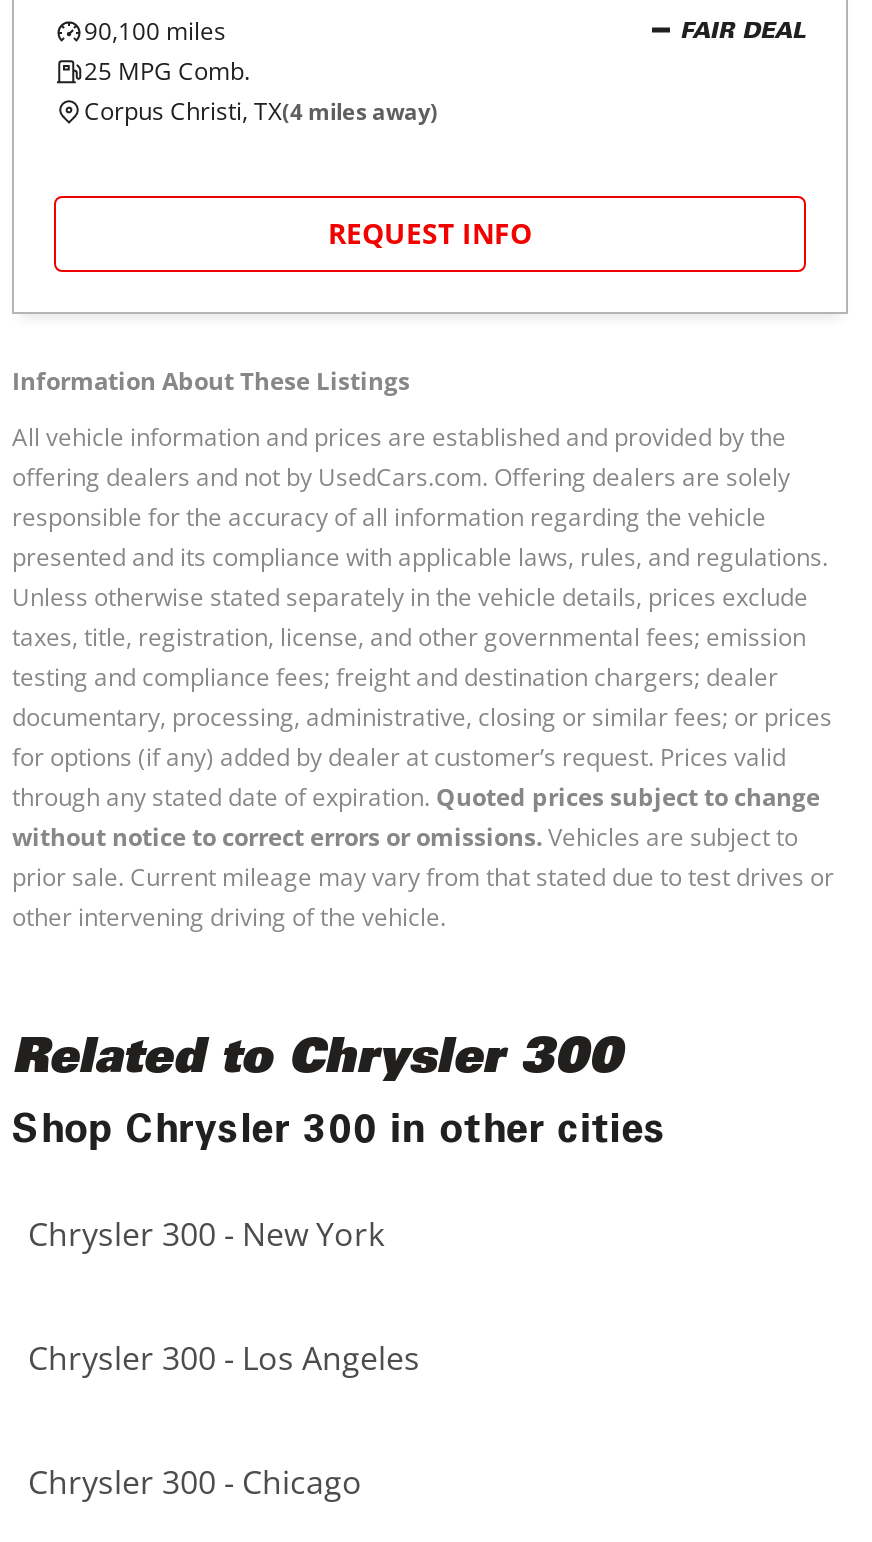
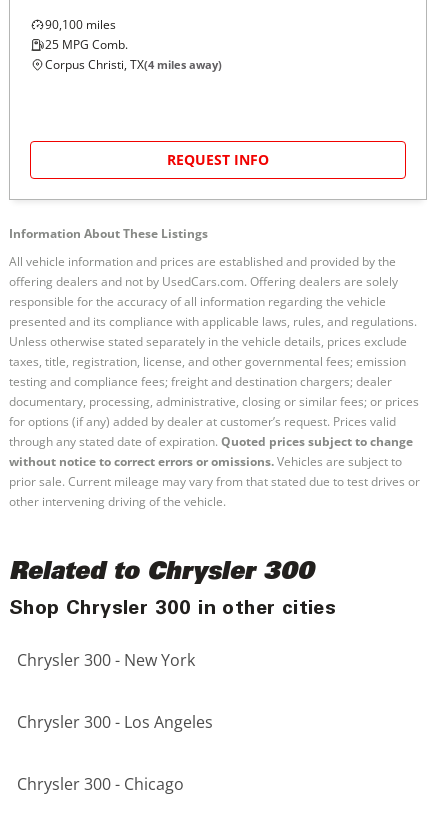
[680,21,806,43] FAIR DEAL -> none

